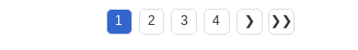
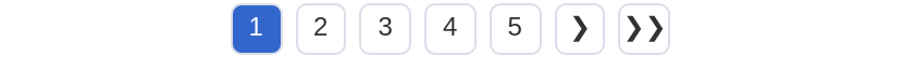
none -> [507,13,523,43] 5

